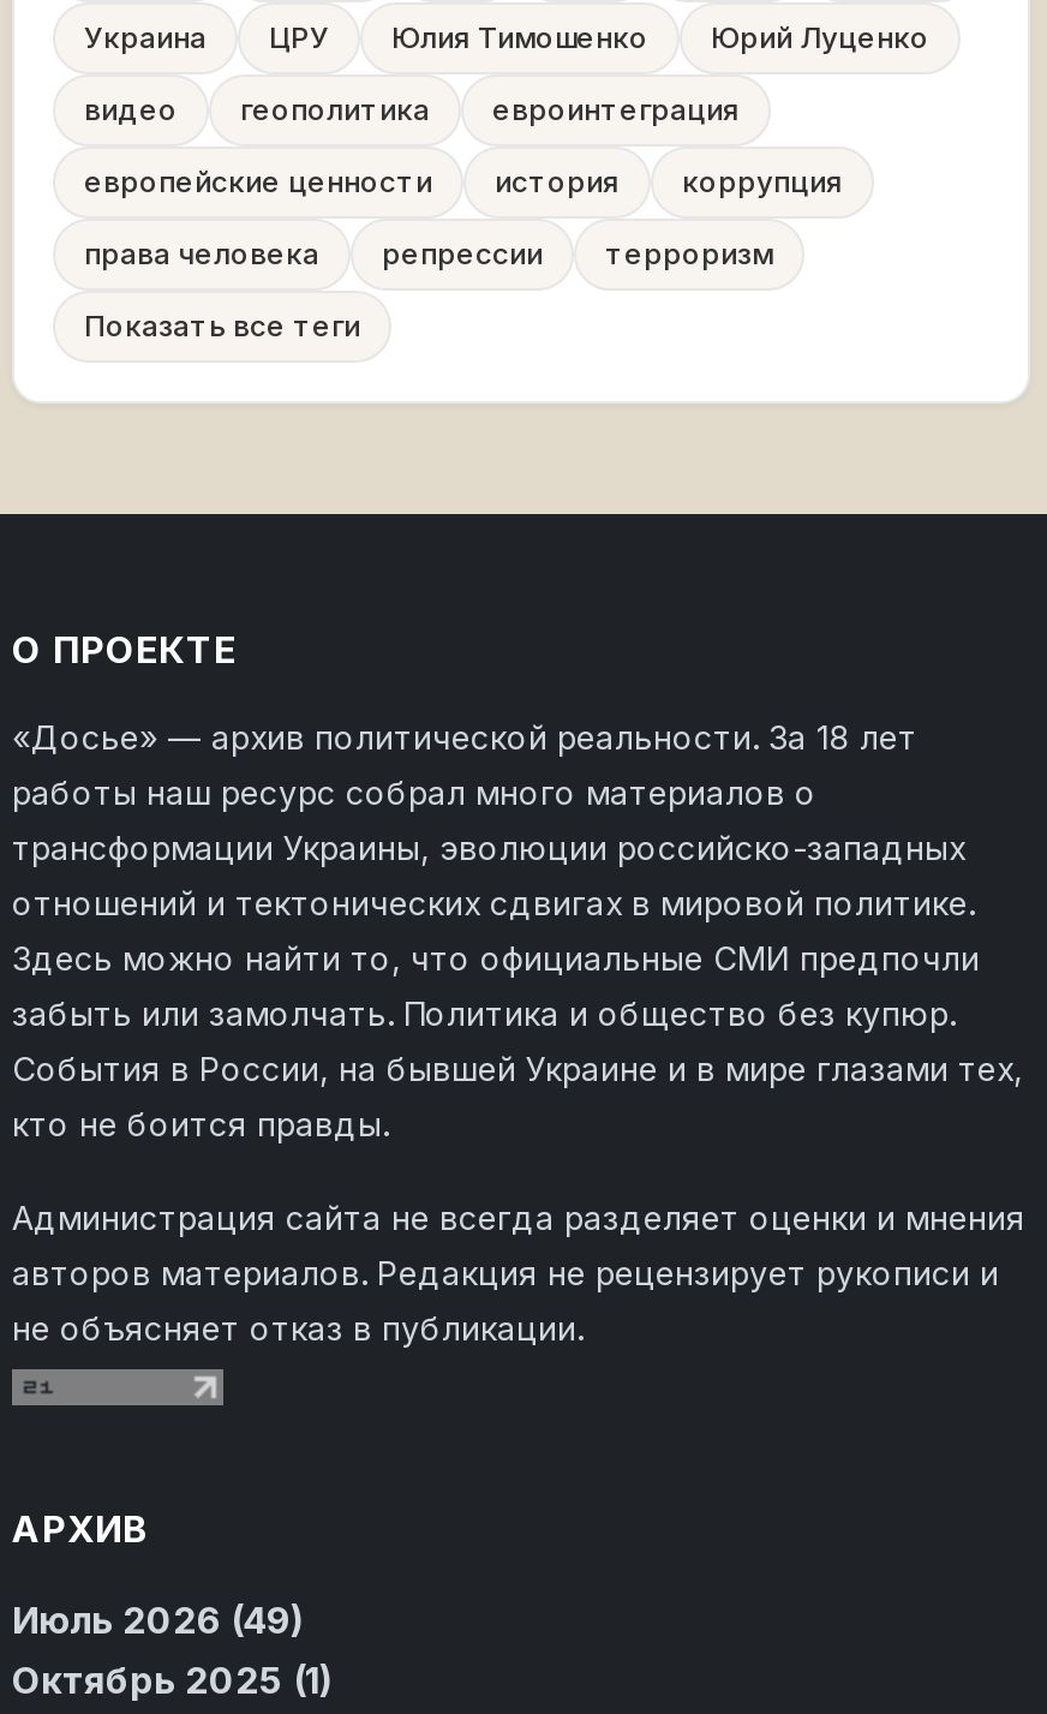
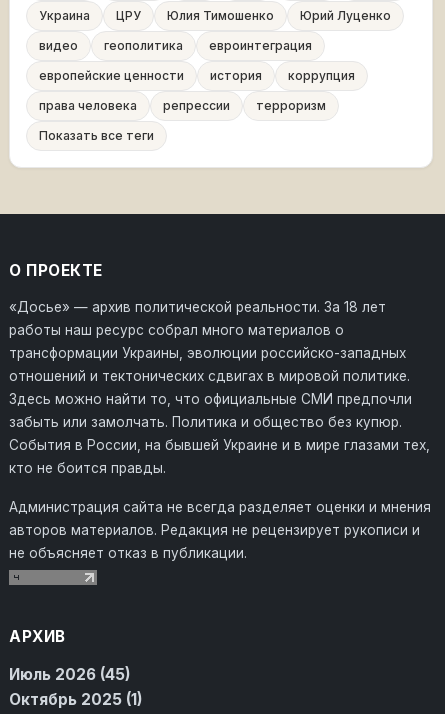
[12,1597,305,1643] Июль 2026 (49) -> [9,665,131,684] Июль 2026 (45)

